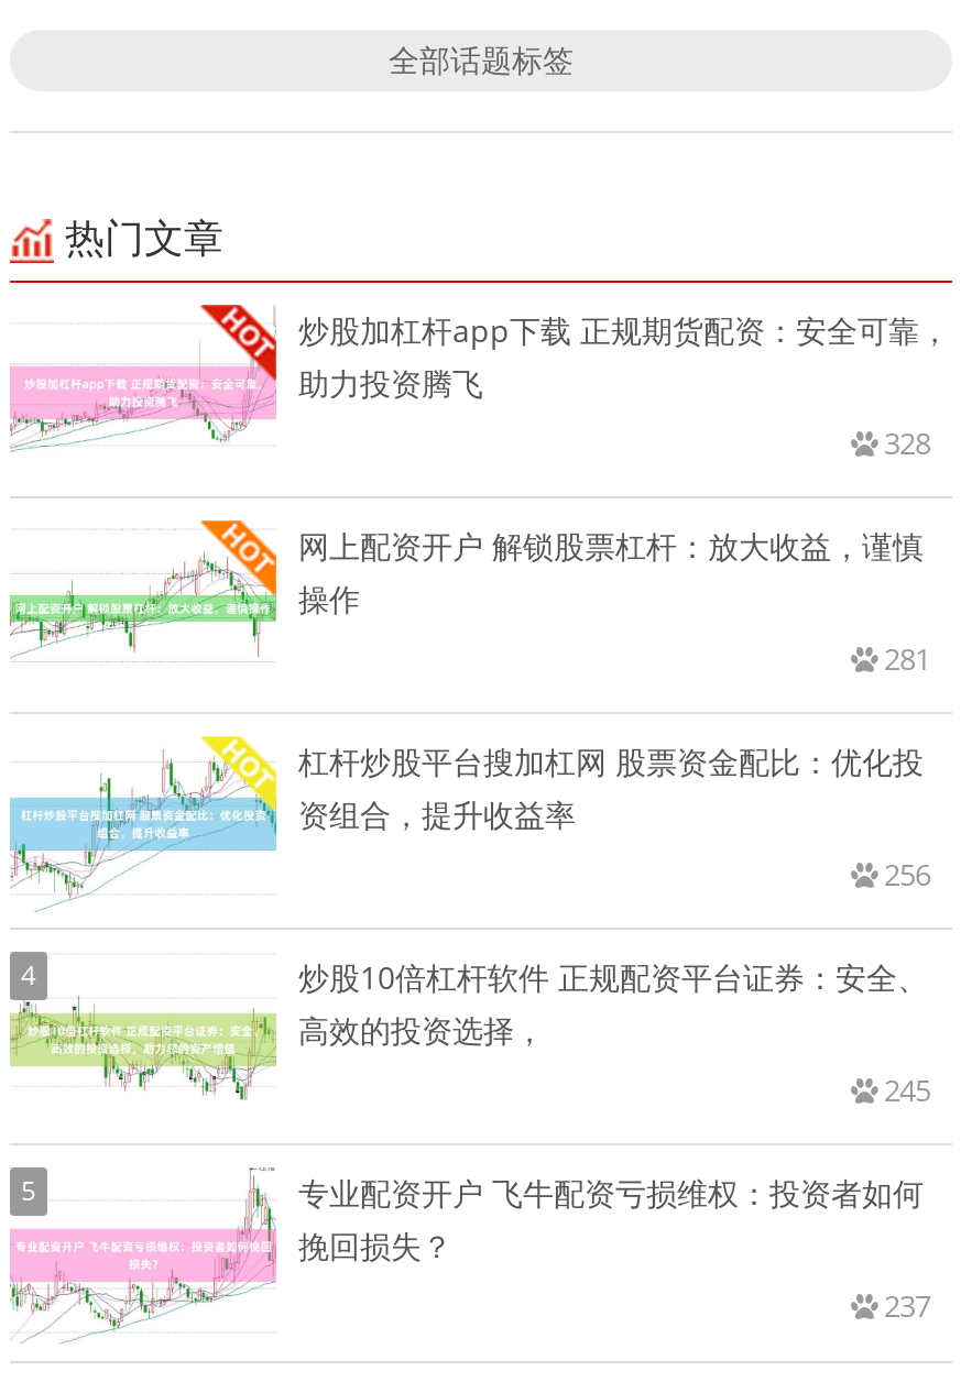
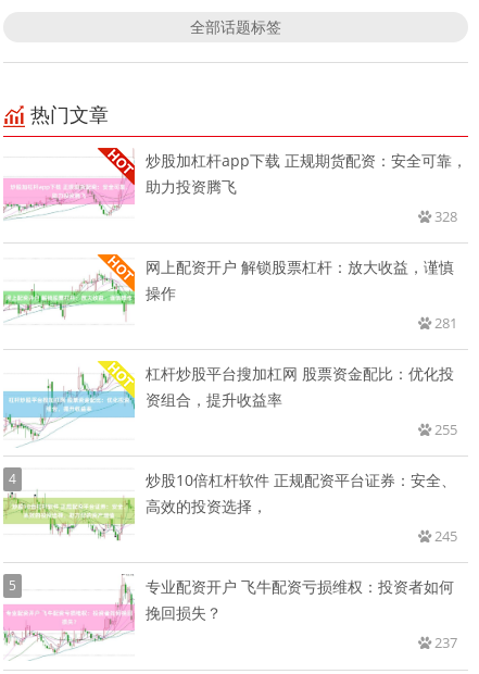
[884,855,930,895] 256 -> [434,420,457,439] 255

